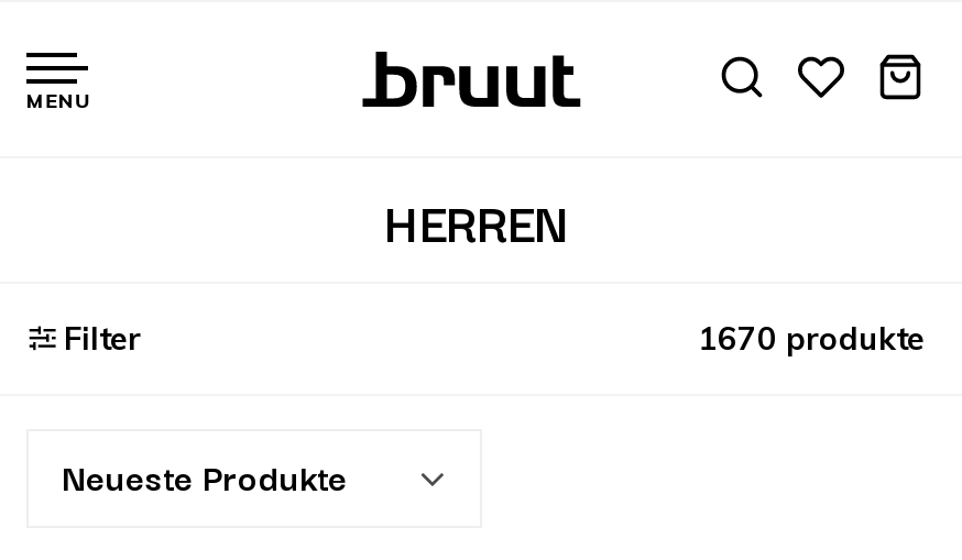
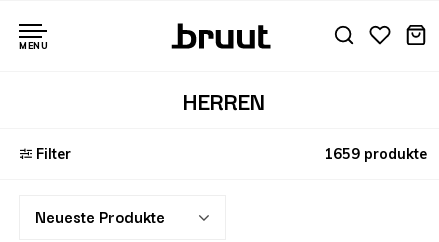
[698,319,925,359] 1670 produkte -> [324,145,427,163] 1659 produkte

